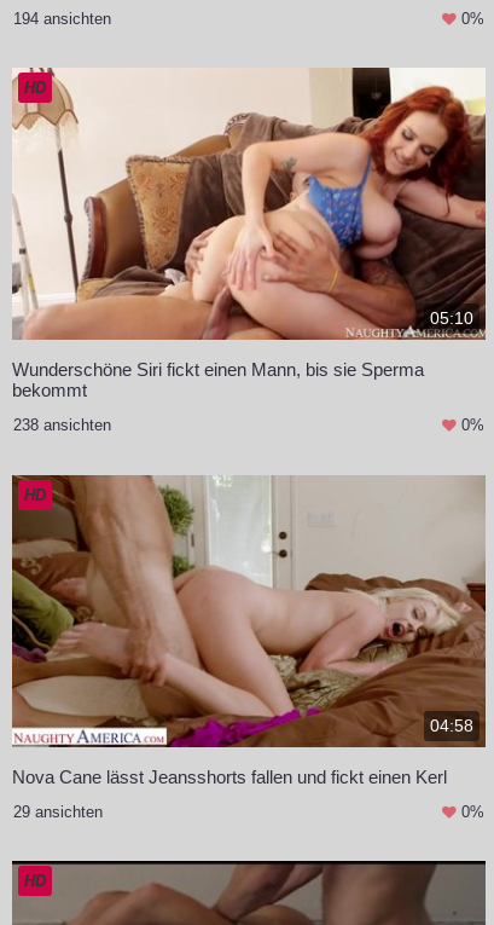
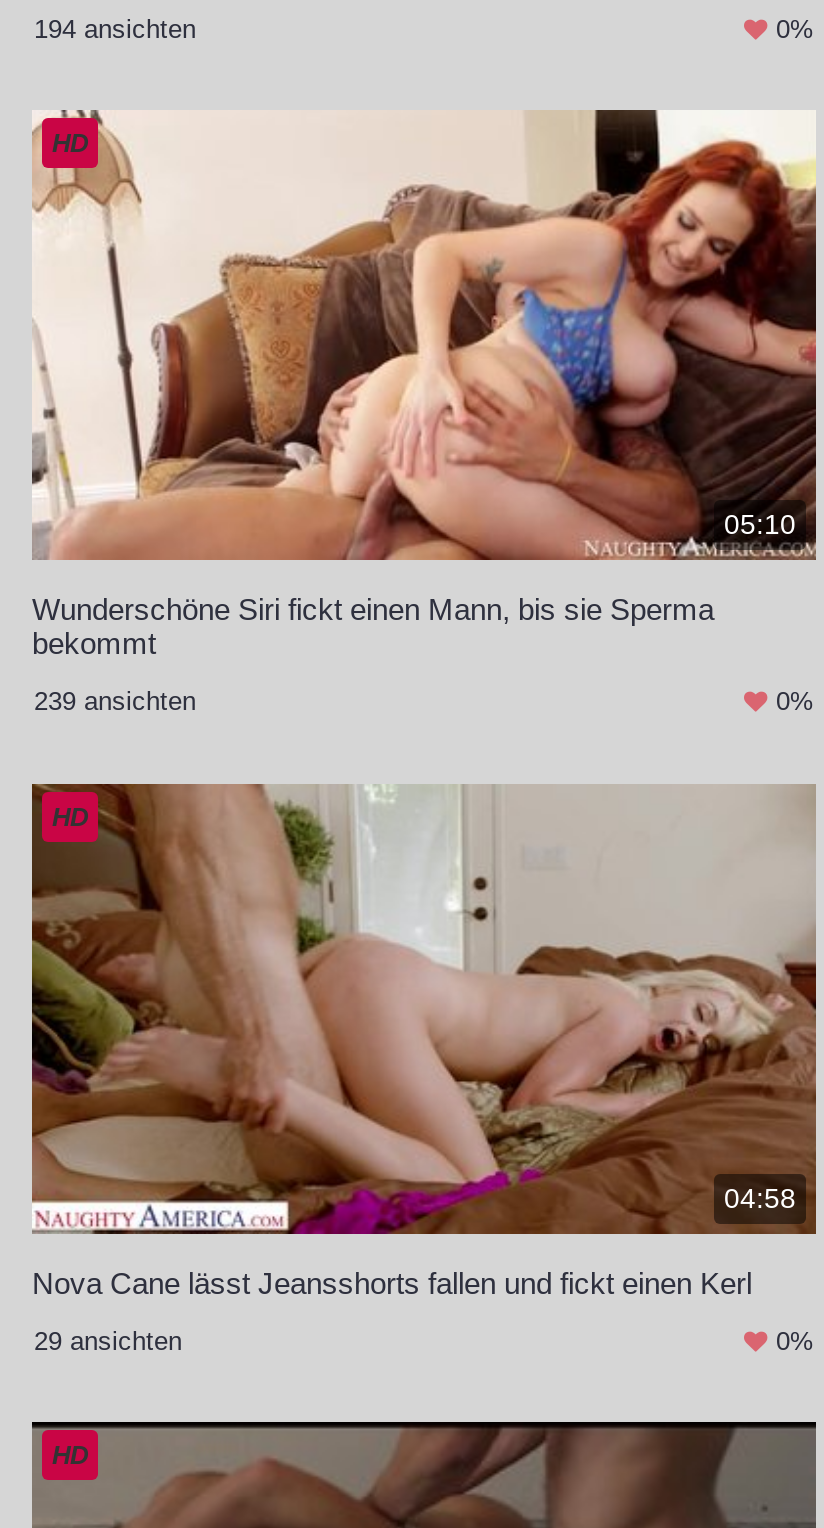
[13,416,111,434] 238 ansichten -> [34,686,196,716] 239 ansichten

